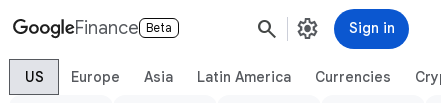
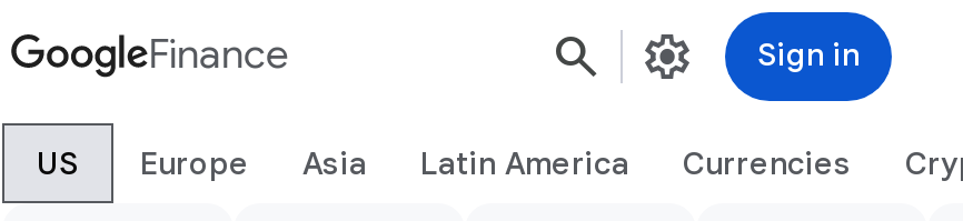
[75,17,172,39] Finance Beta -> [148,30,291,79] Finance

